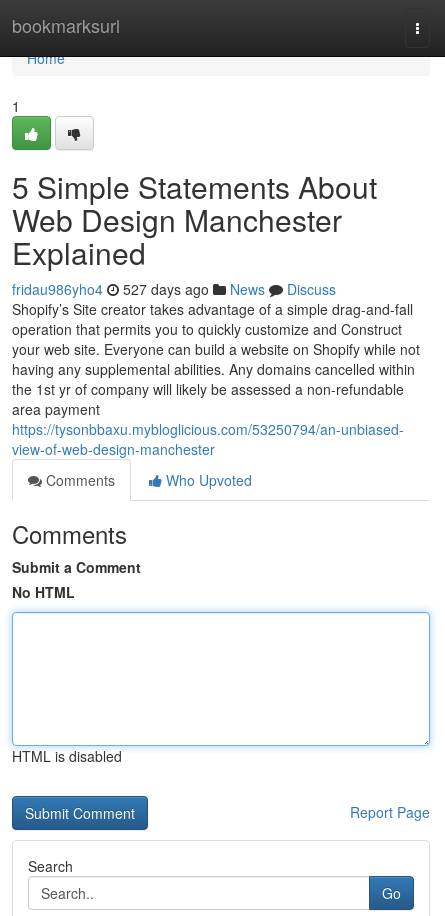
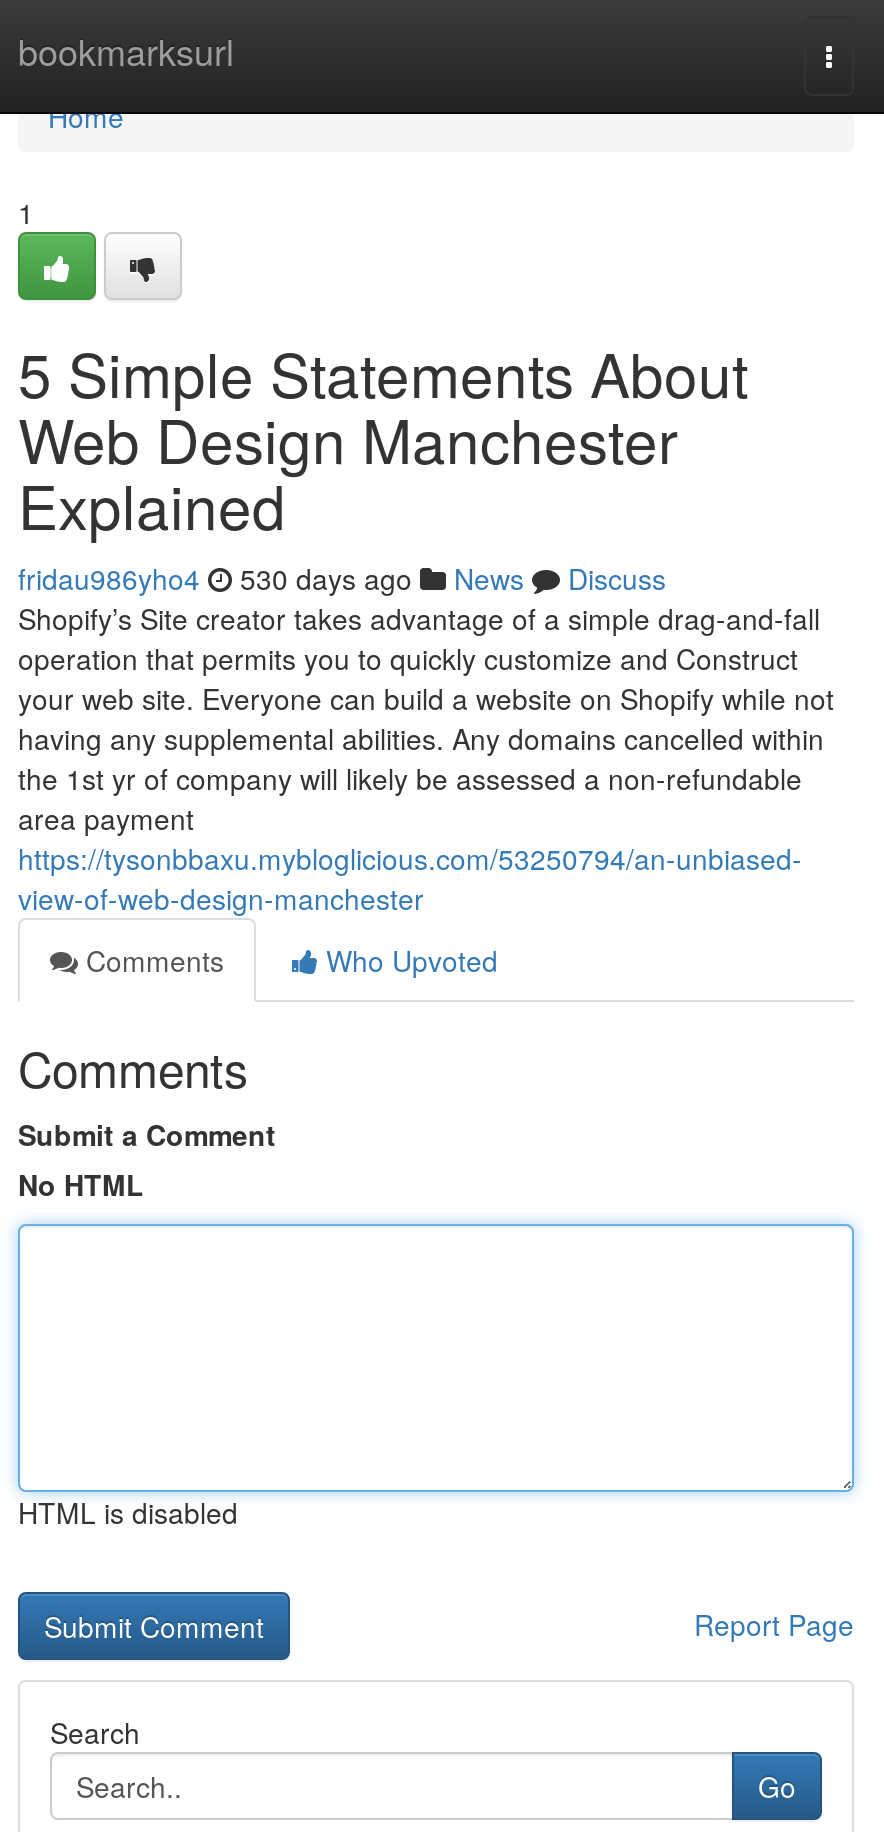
[12,279,336,299] fridau986yho4 527 days ago News Discuss -> [18,558,666,598] fridau986yho4 530 days ago News Discuss

